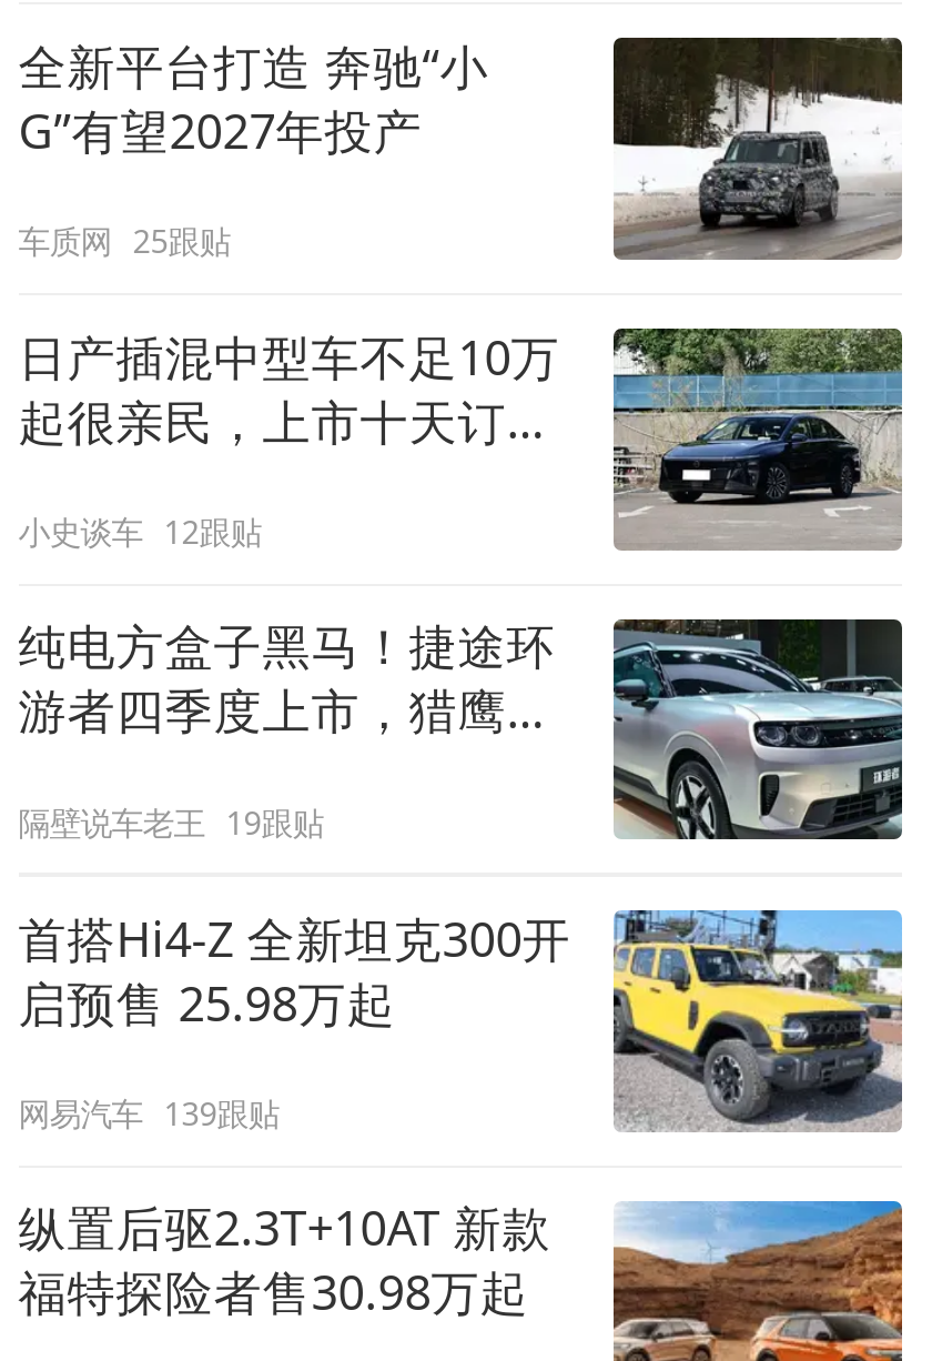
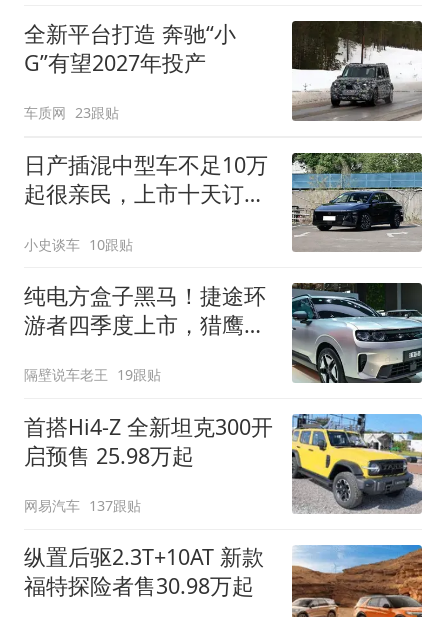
[18,220,230,262] 车质网 25跟贴 -> [24,103,119,122] 车质网 23跟贴
[18,510,261,552] 小史谈车 12跟贴 -> [24,235,133,254] 小史谈车 10跟贴
[18,1092,279,1135] 网易汽车 139跟贴 -> [24,496,141,515] 网易汽车 137跟贴

